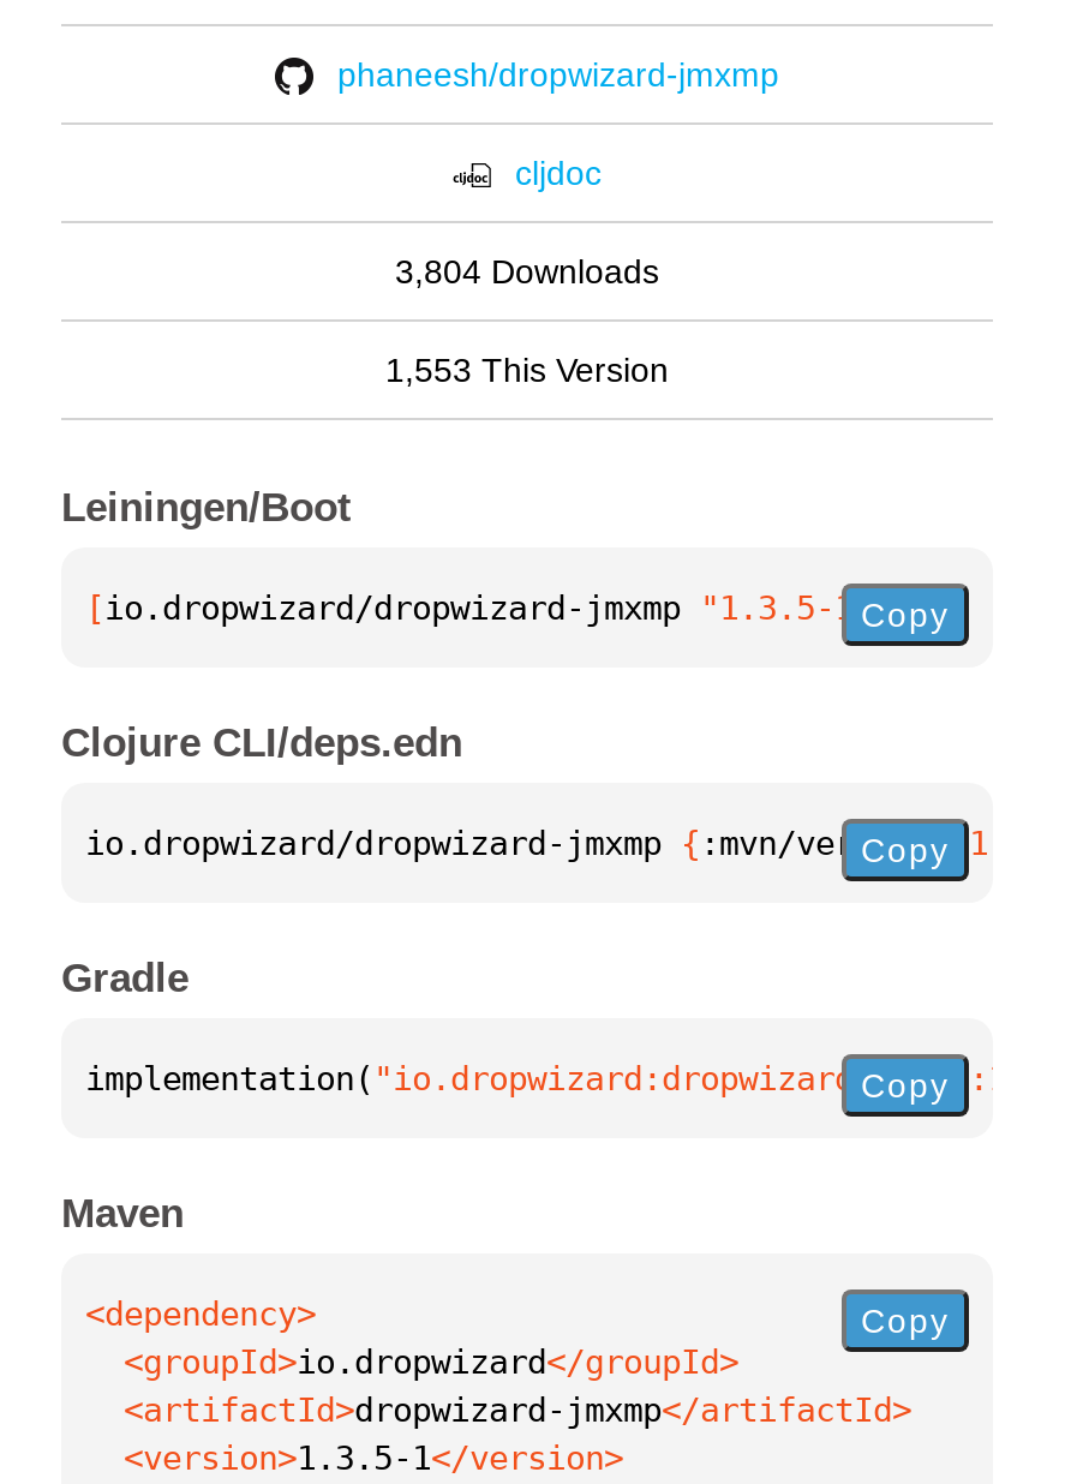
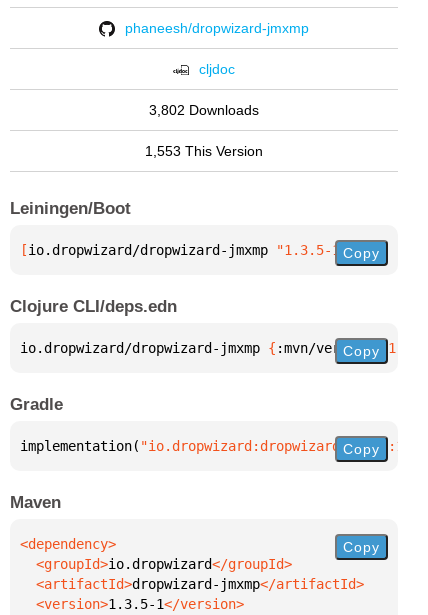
[395,252,659,291] 3,804 Downloads -> [149,102,259,118] 3,802 Downloads

